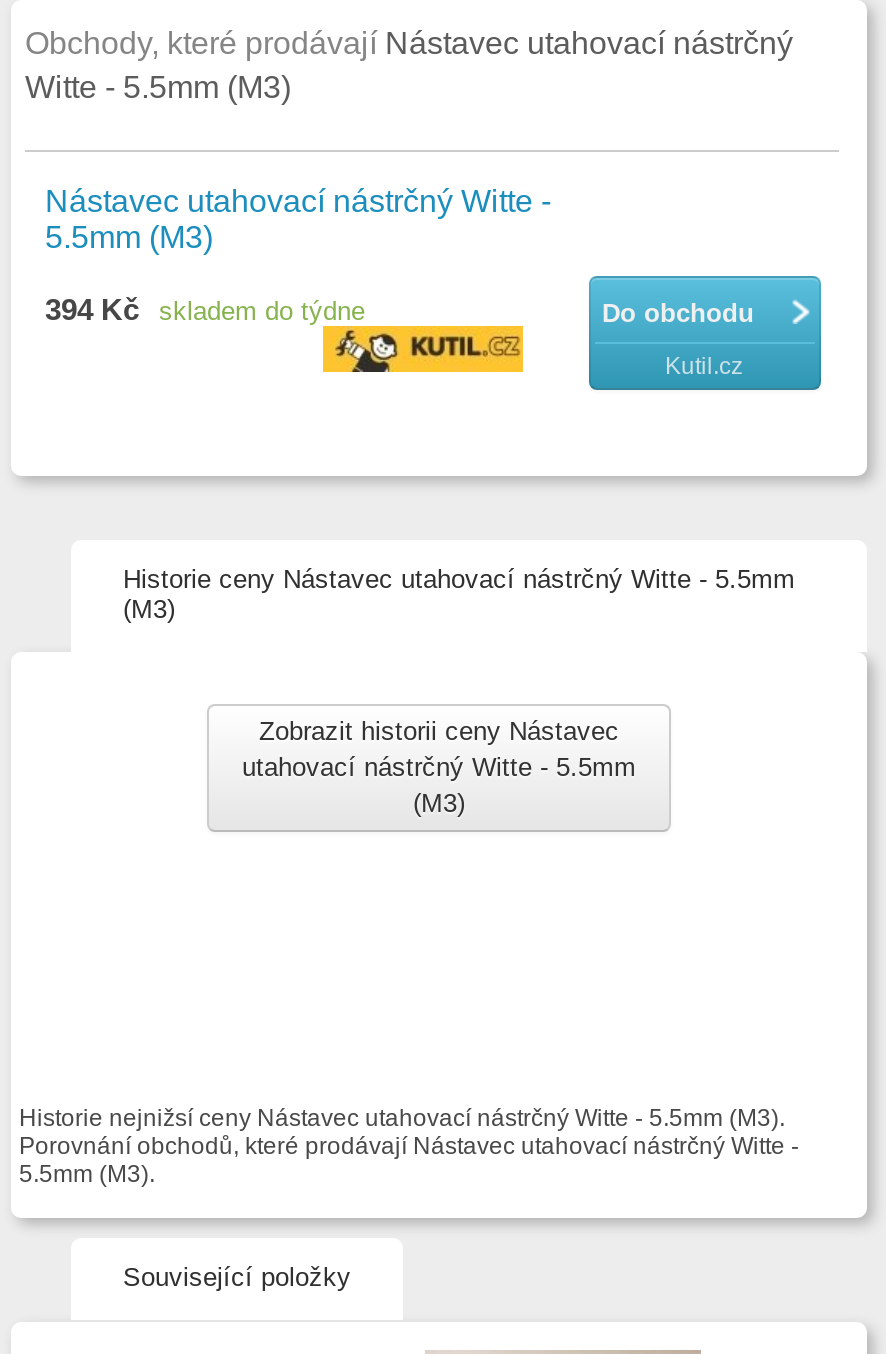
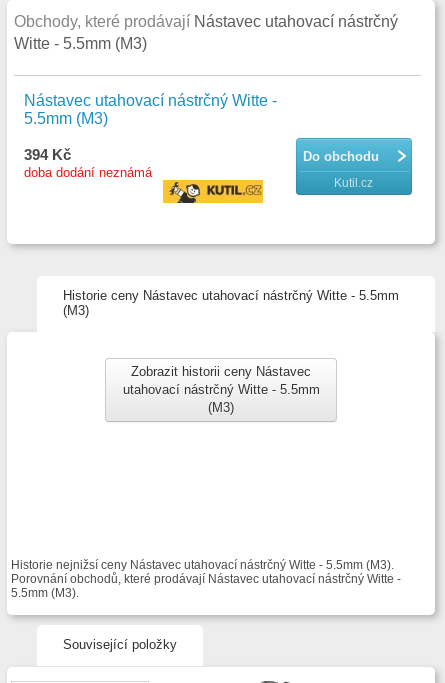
[159,296,525,394] [image] | skladem do týdne -> [24,163,264,204] [image] | doba dodání neznámá

